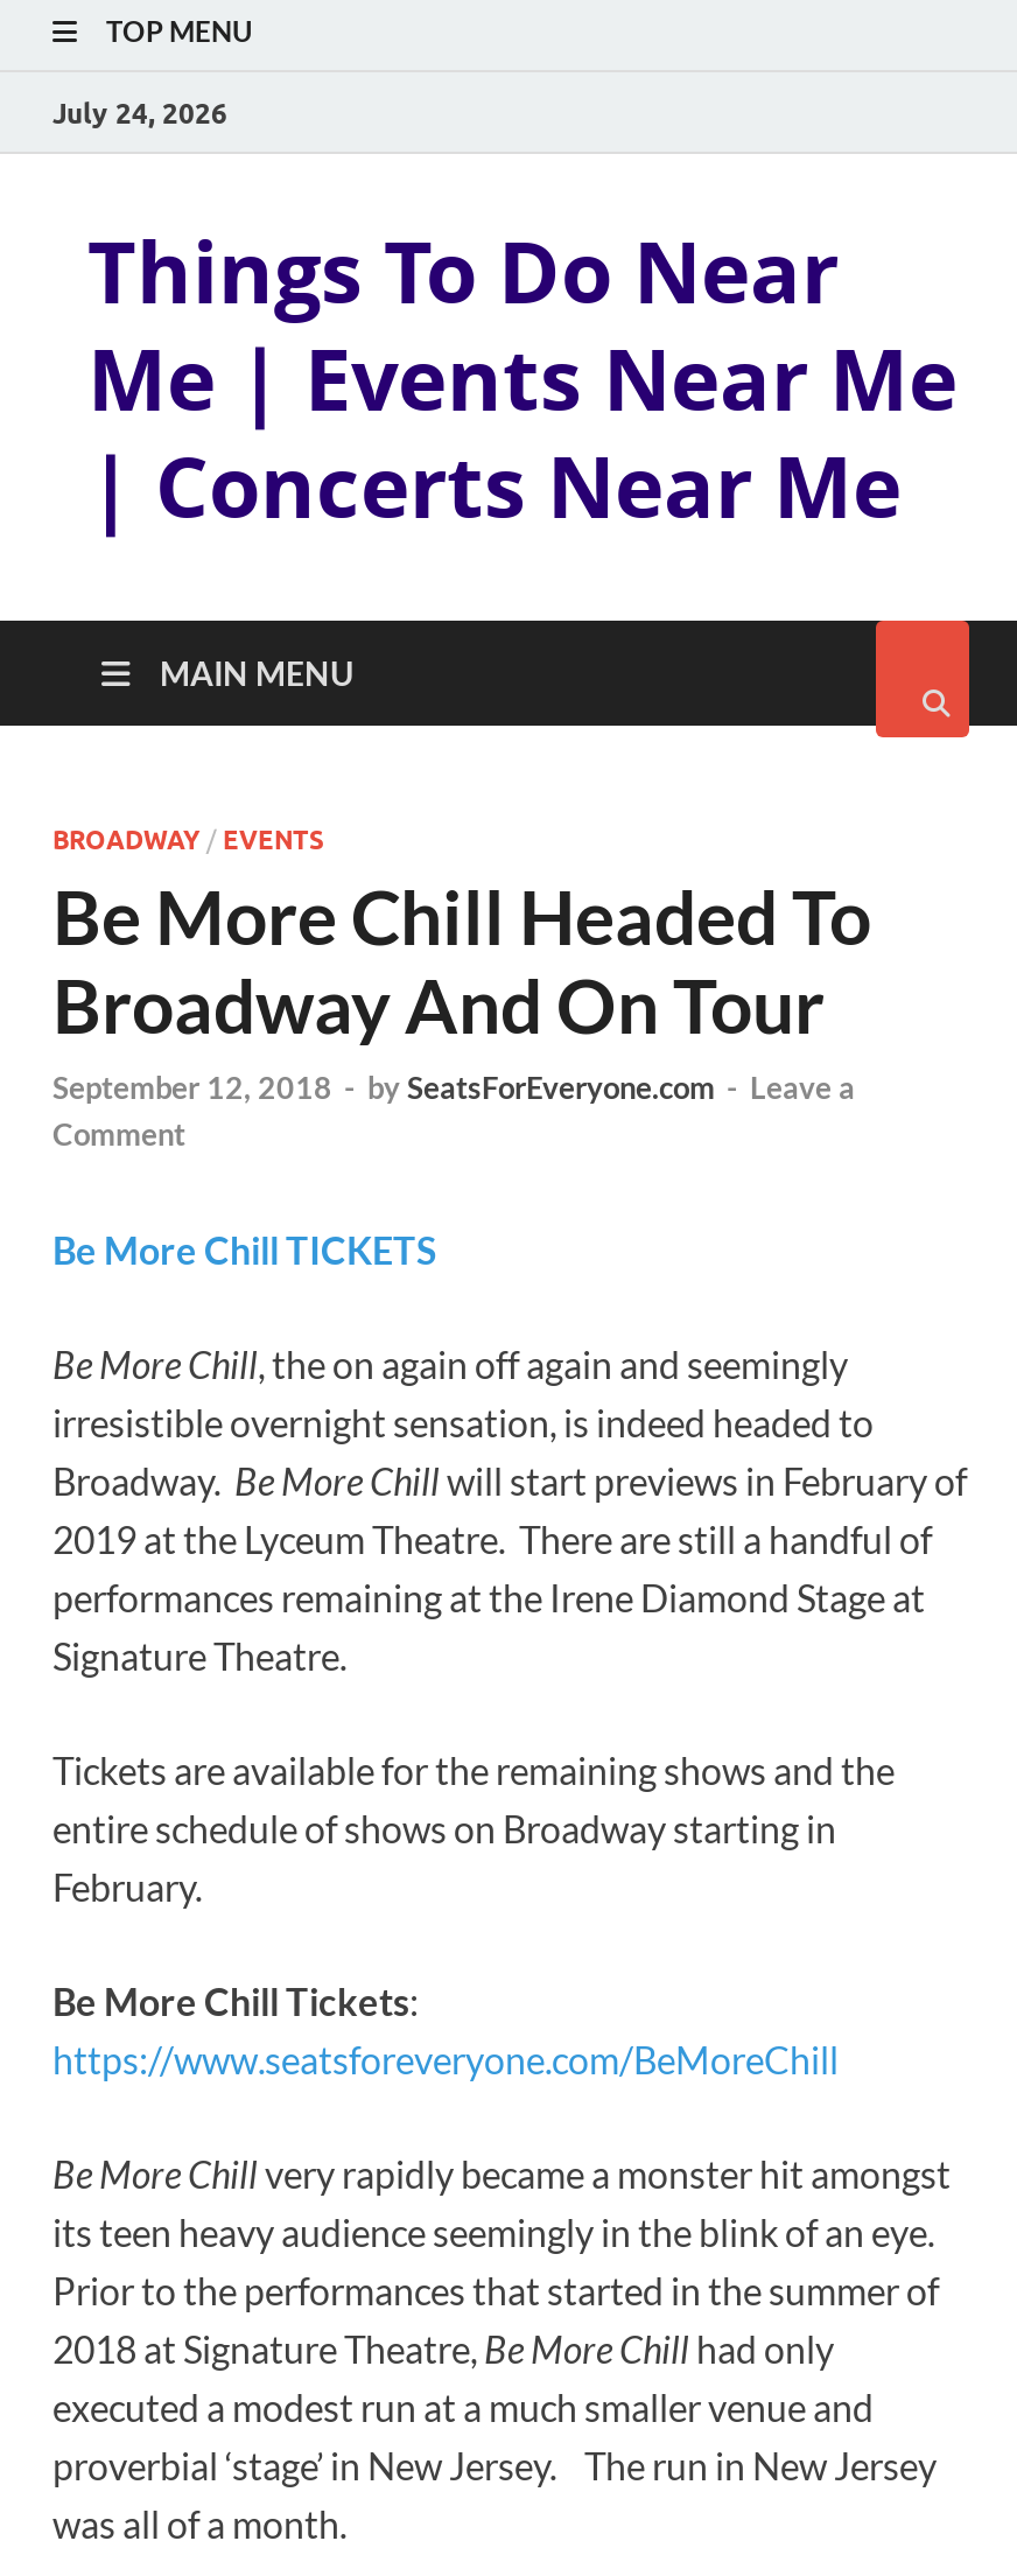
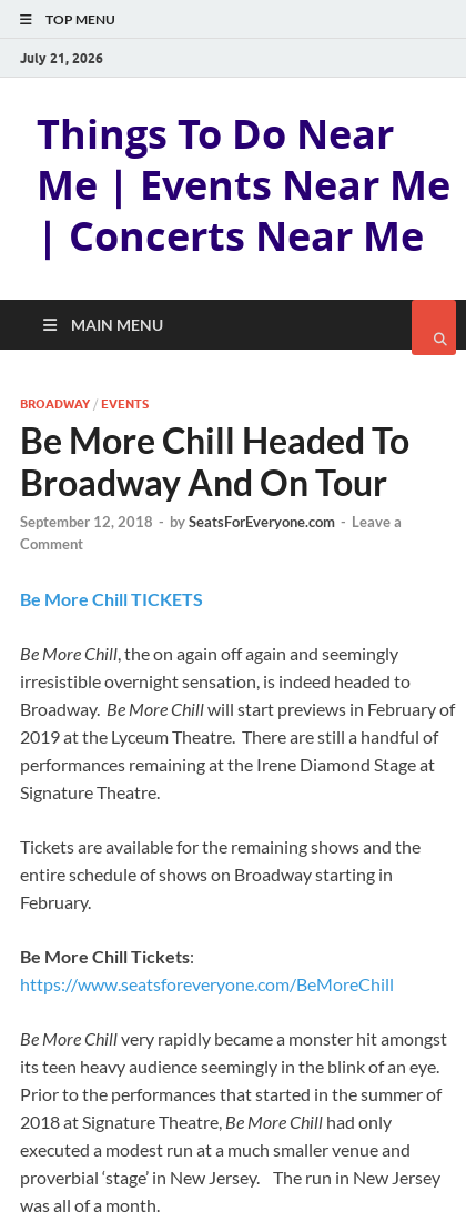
[52,94,227,129] July 24, 2026 -> [20,49,103,66] July 21, 2026

